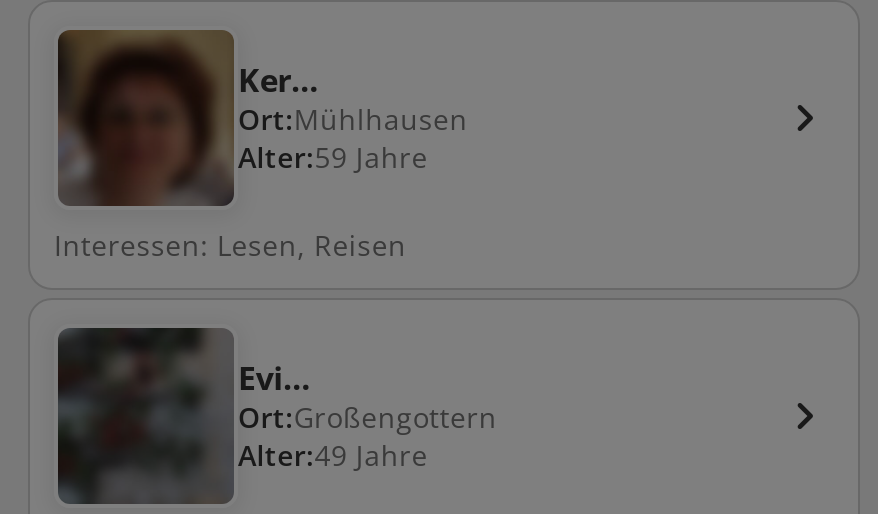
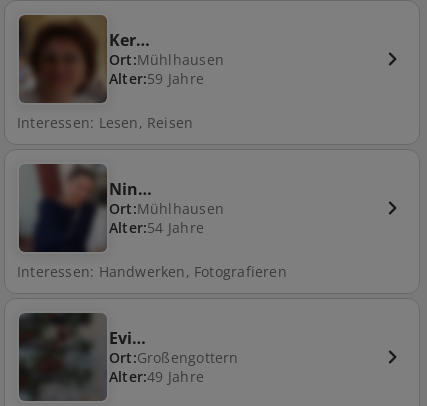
none -> [17,164,287,281] [image] | Nin… | Ort:Mühlhausen | Alter:54 Jahre | Interessen: Handwerken, Fotografieren

